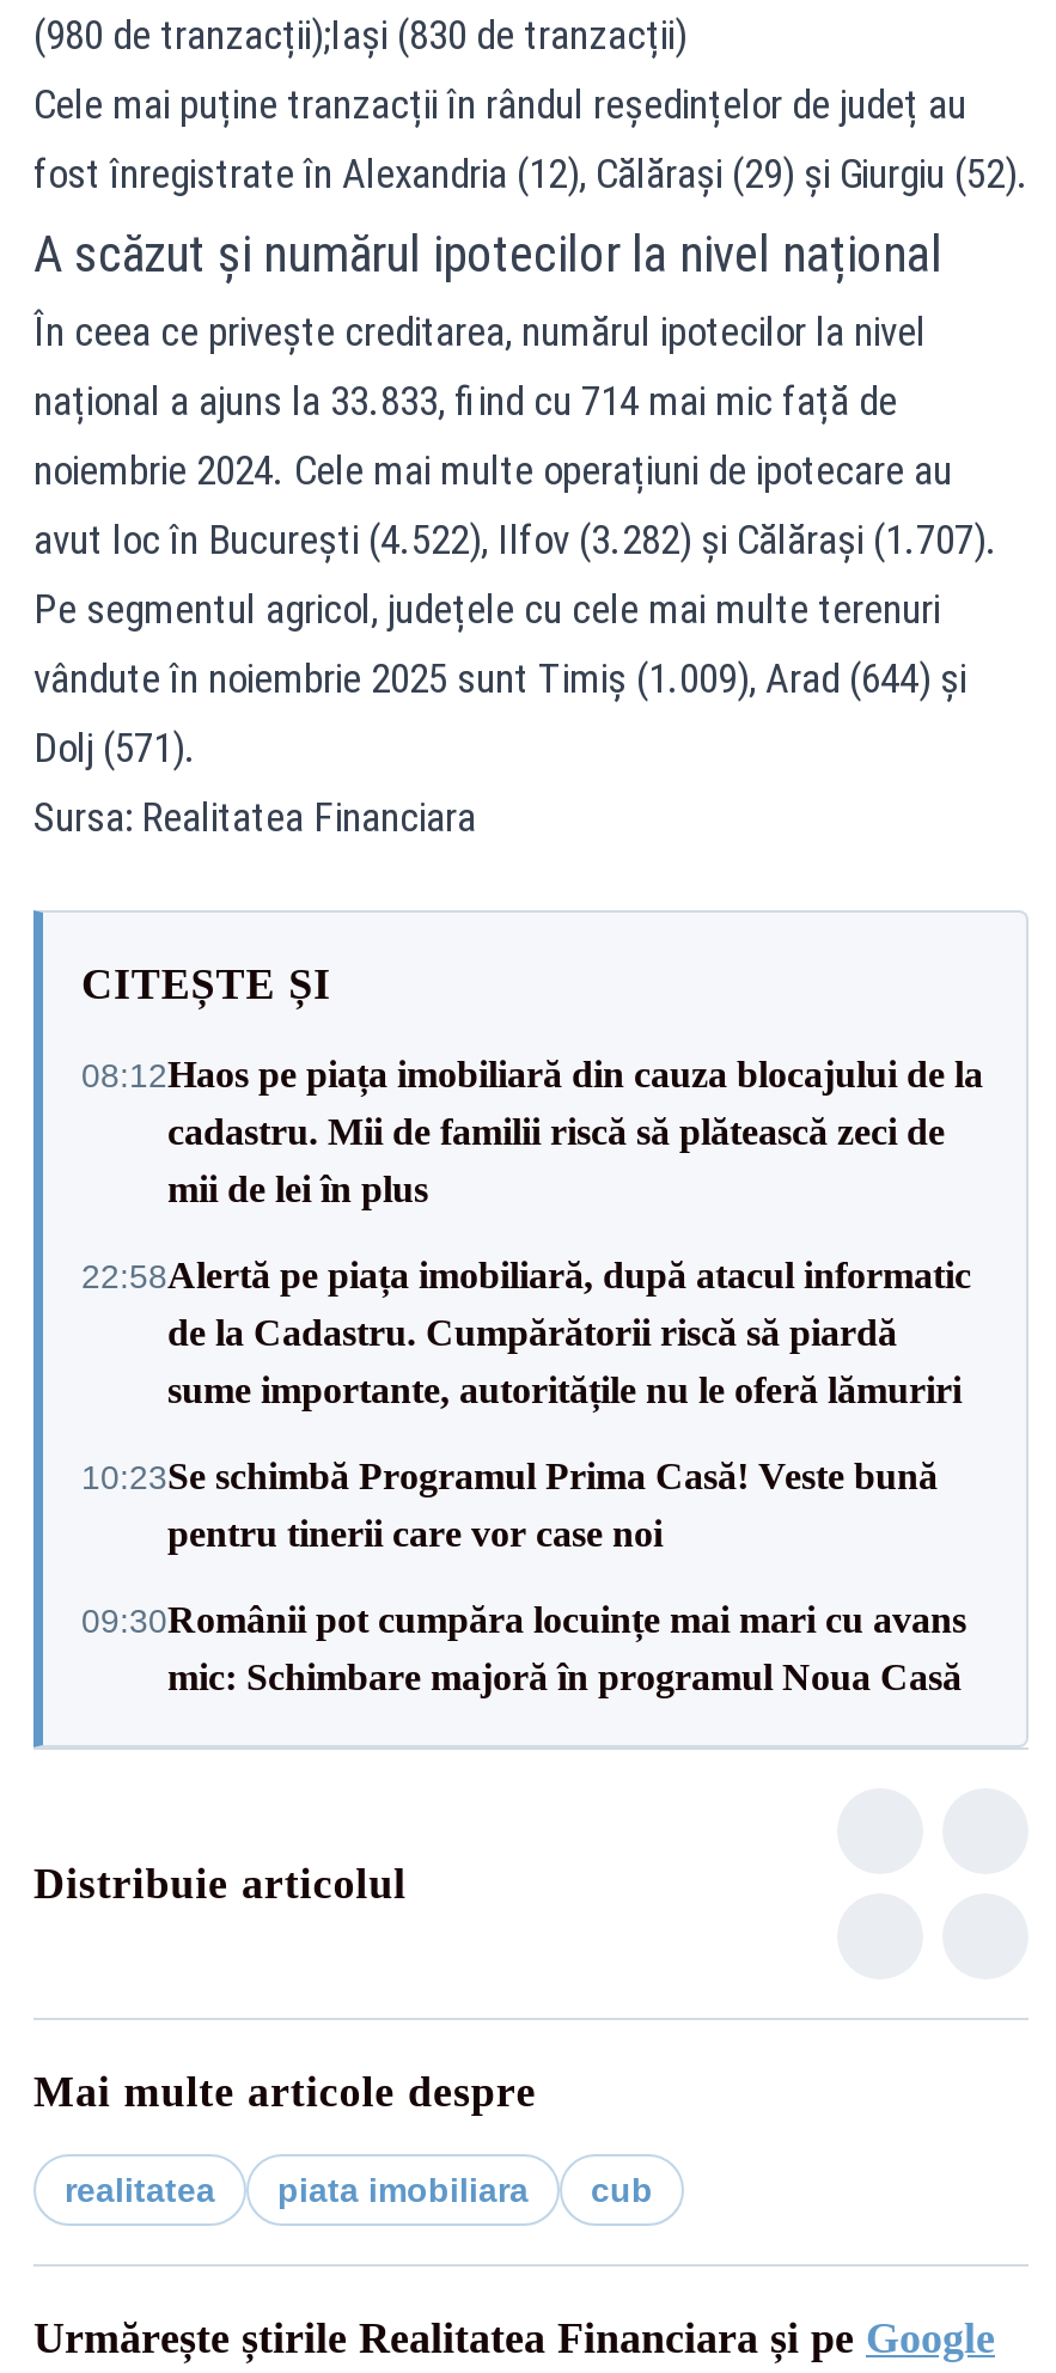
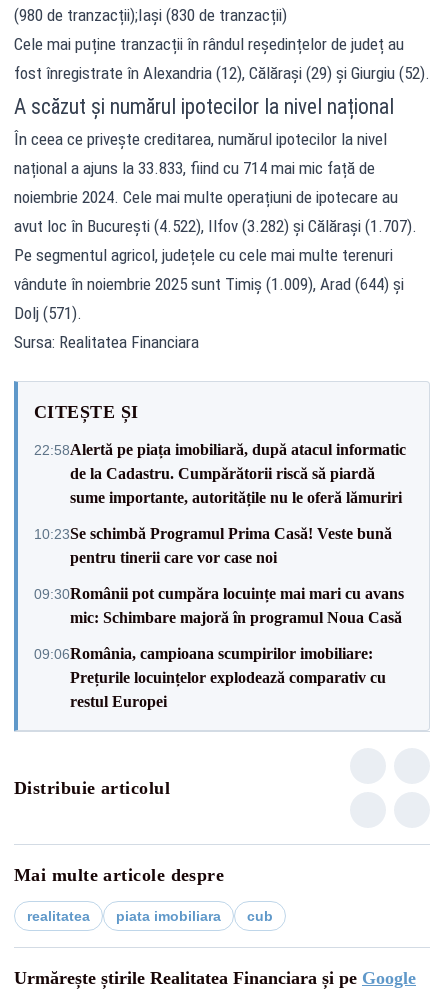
[81,1054,983,1209] 08:12Haos pe piața imobiliară din cauza blocajului de la | cadastru. Mii de familii riscă să plătească zeci de | mii de lei în plus -> none
moved [81,1255,971,1697] -> [34,440,406,625]: 22:58Alertă pe piața imobiliară, după atacul informatic | de la Cadastru. Cumpărătorii riscă să piardă | sume importante, autoritățile nu le oferă lămuriri | 10:23Se schimbă Programul Prima Casă! Veste bună | pentru tinerii care vor case noi | 09:30Românii pot cumpăra locuințe mai mari cu avans | mic: Schimbare majoră în programul Noua Casă
none -> [34,644,386,709] 09:06România, campioana scumpirilor imobiliare: | Prețurile locuințelor explodează comparativ cu | restul Europei

